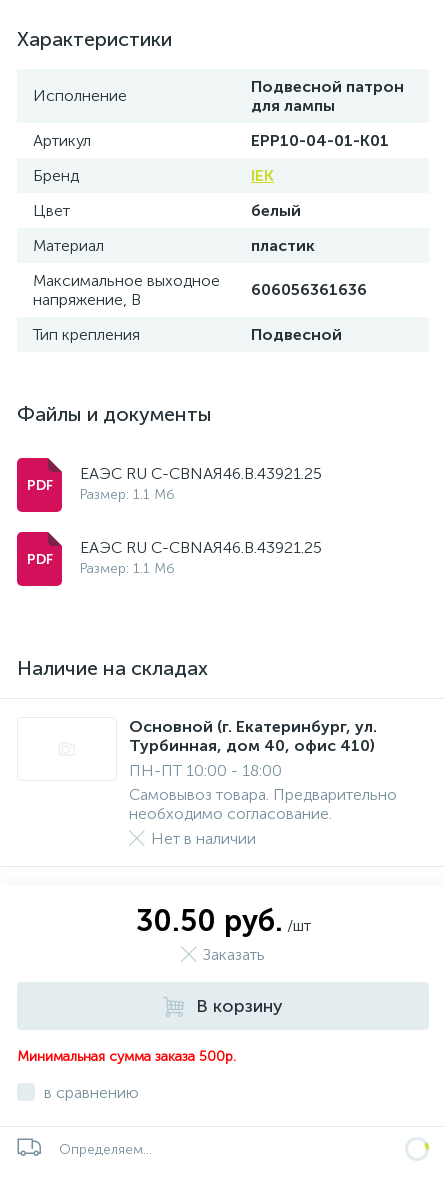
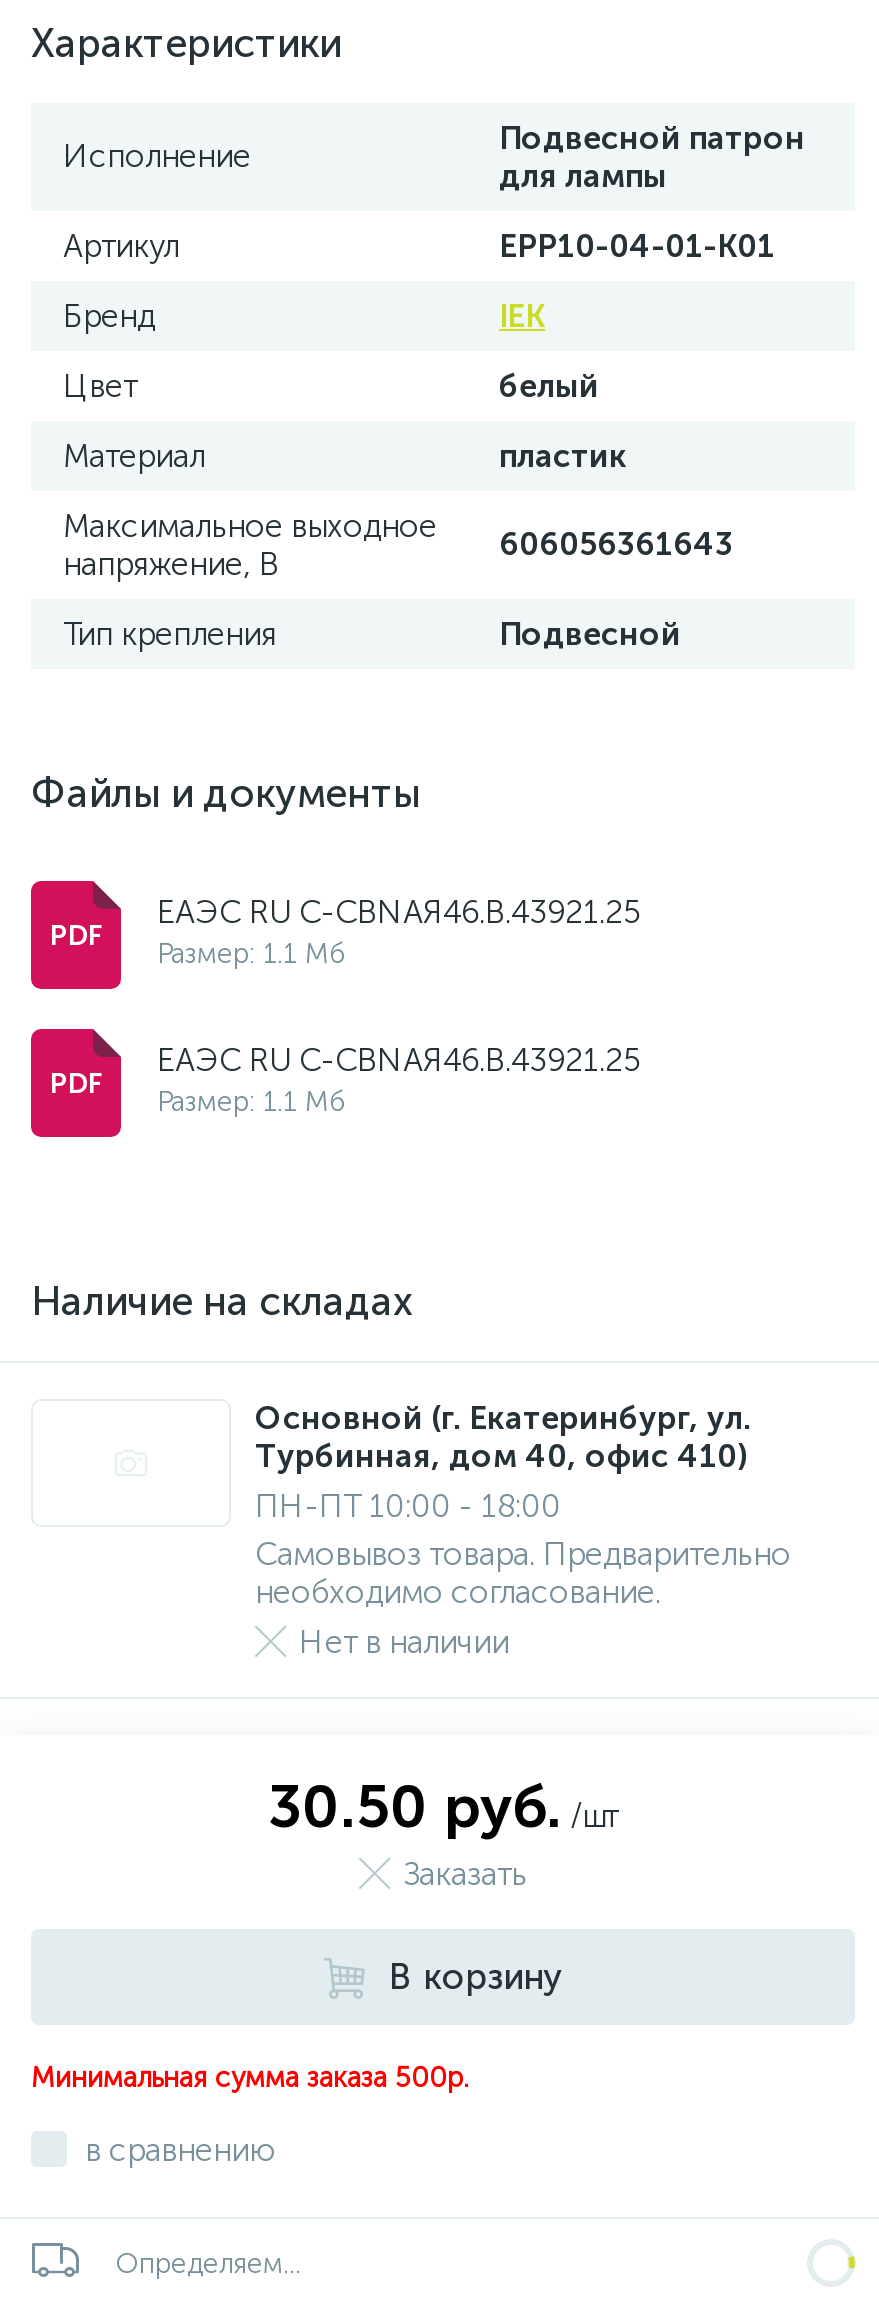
[33,271,367,299] Максимальное выходное 606056361636 -> [63,507,733,563] Максимальное выходное 606056361643

